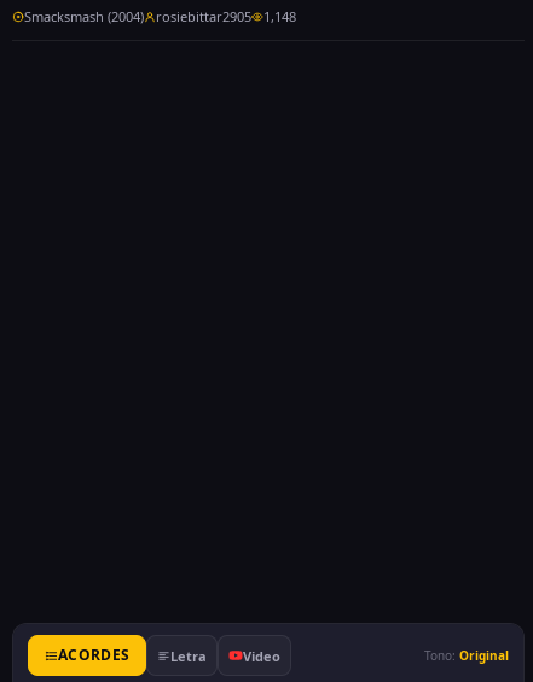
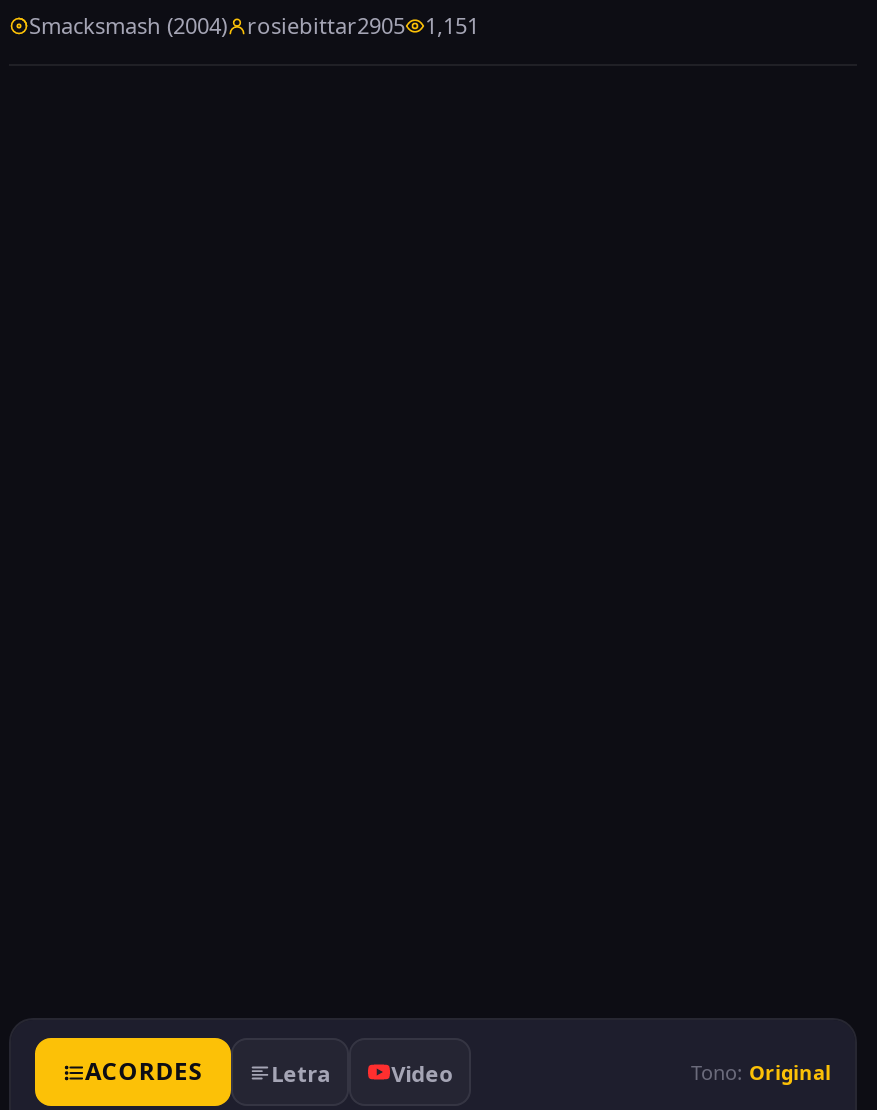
[24,7,296,25] Smacksmash (2004) rosiebittar2905 1,148 -> [29,10,479,40] Smacksmash (2004) rosiebittar2905 1,151

